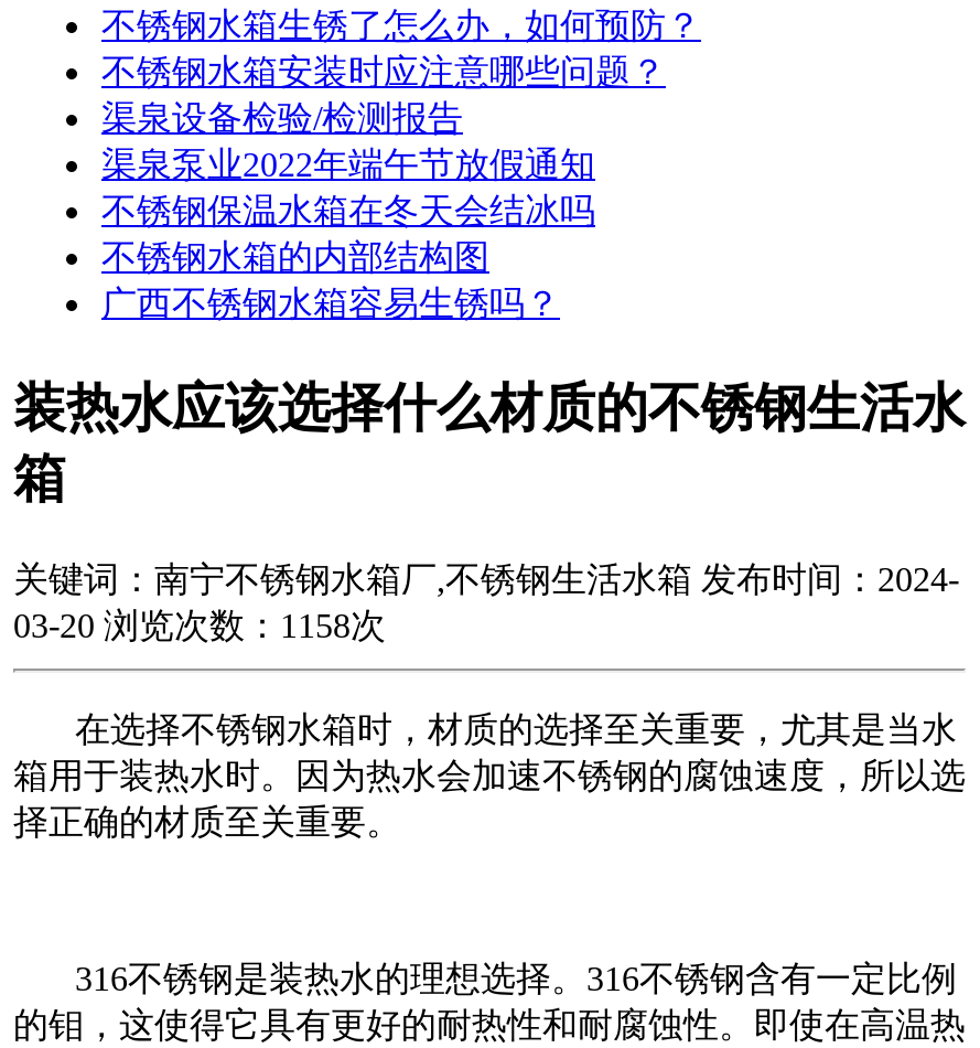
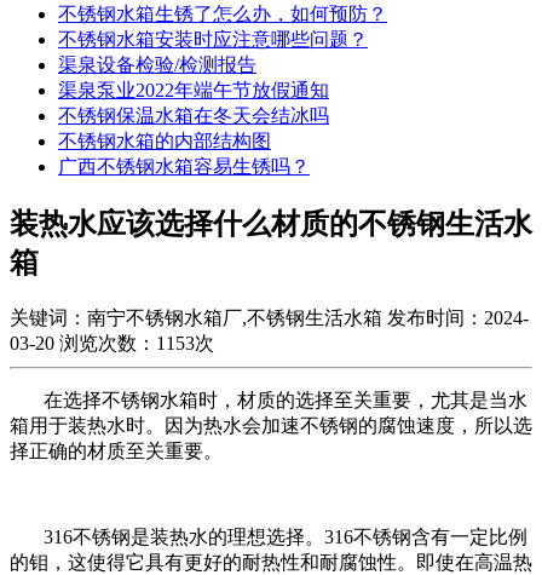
[13,606,386,644] 03-20 浏览次数：1158次 -> [10,333,214,353] 03-20 浏览次数：1153次

